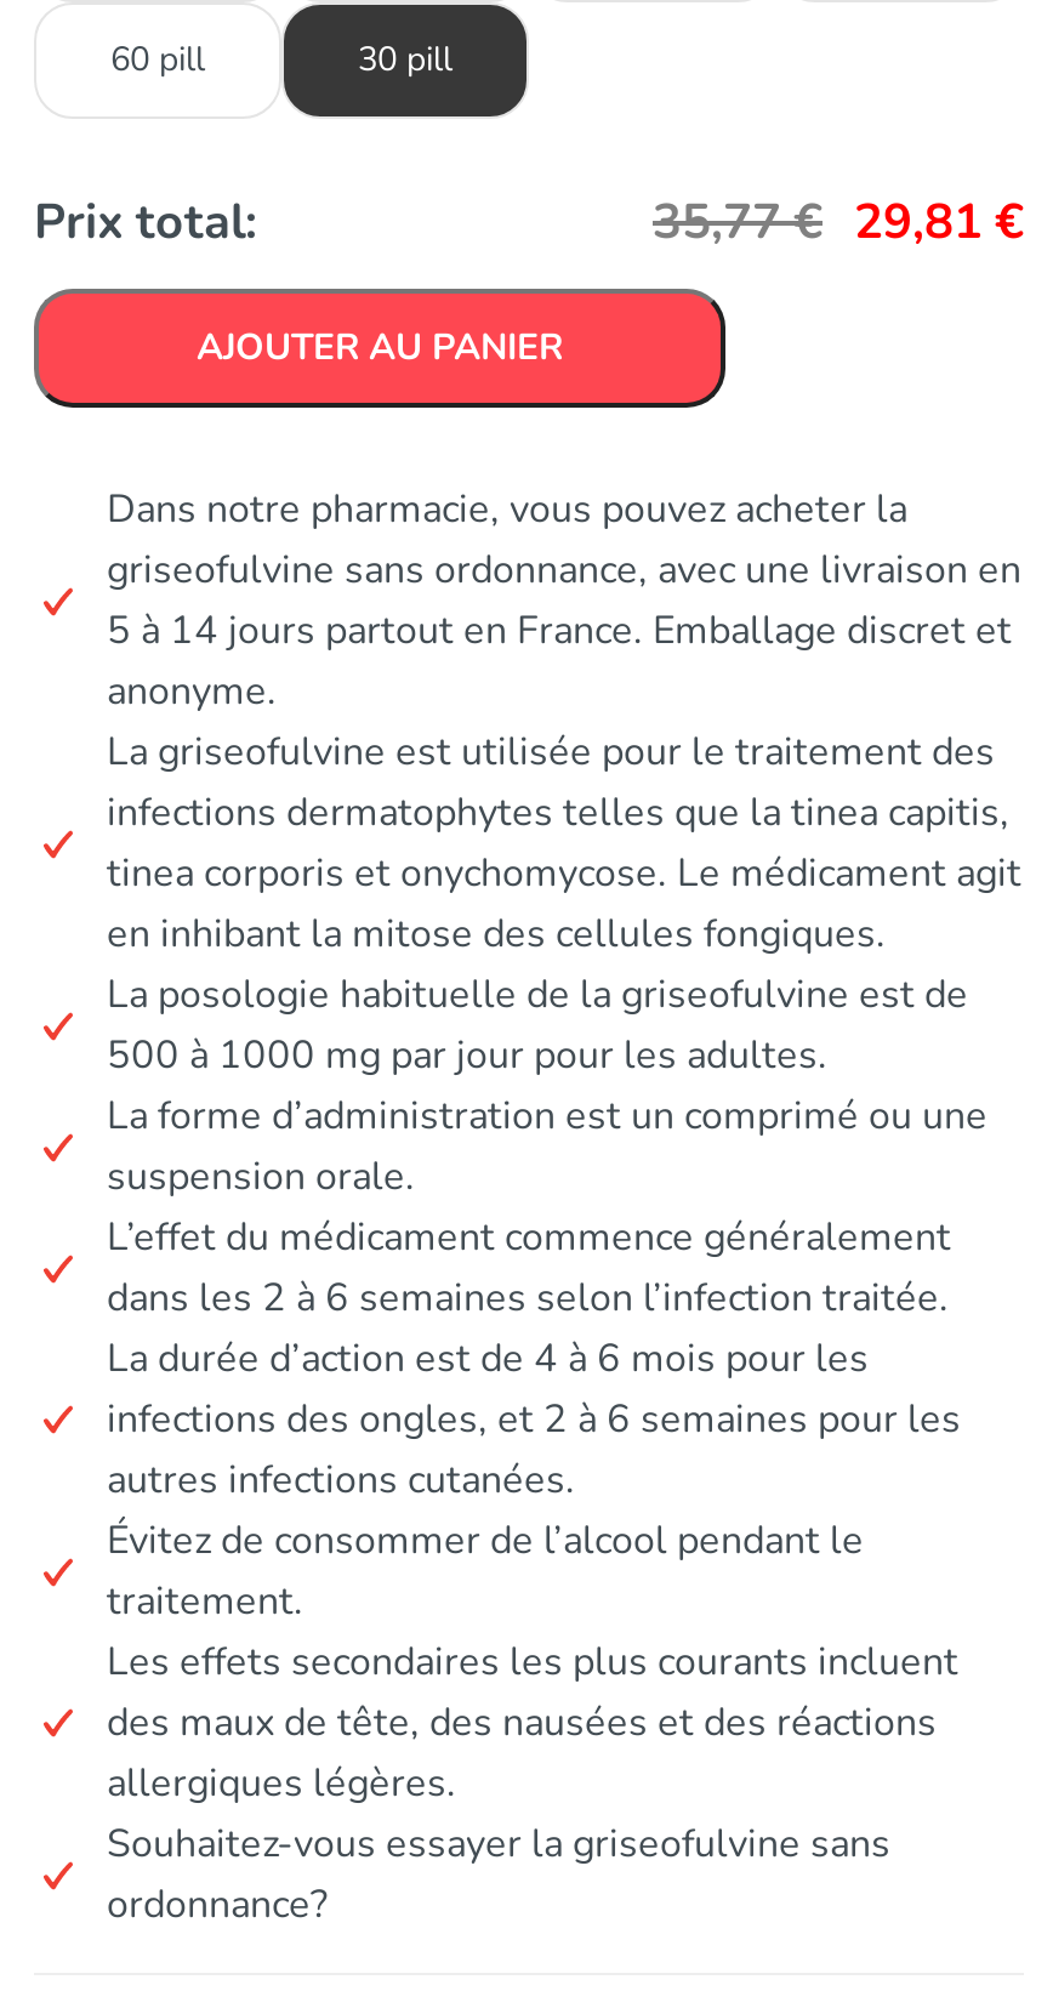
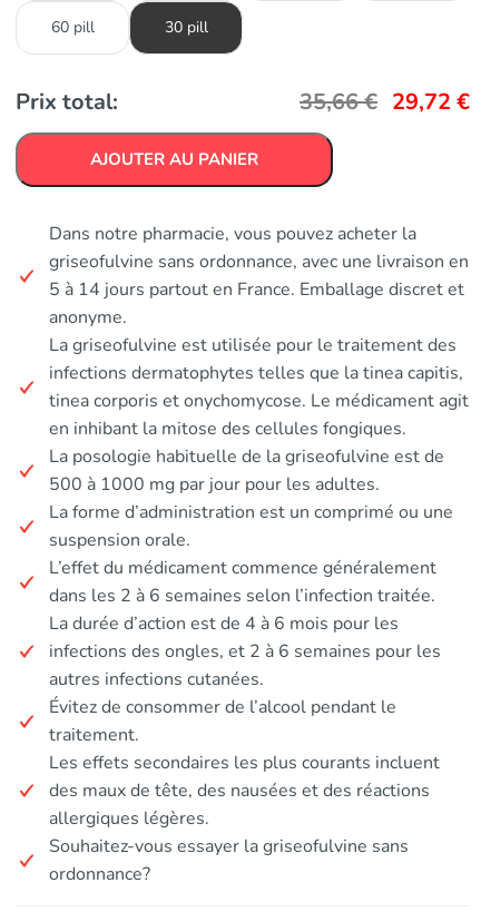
[653,189,1024,254] 35,77€ 29,81 € -> [300,87,470,117] 35,66€ 29,72 €

